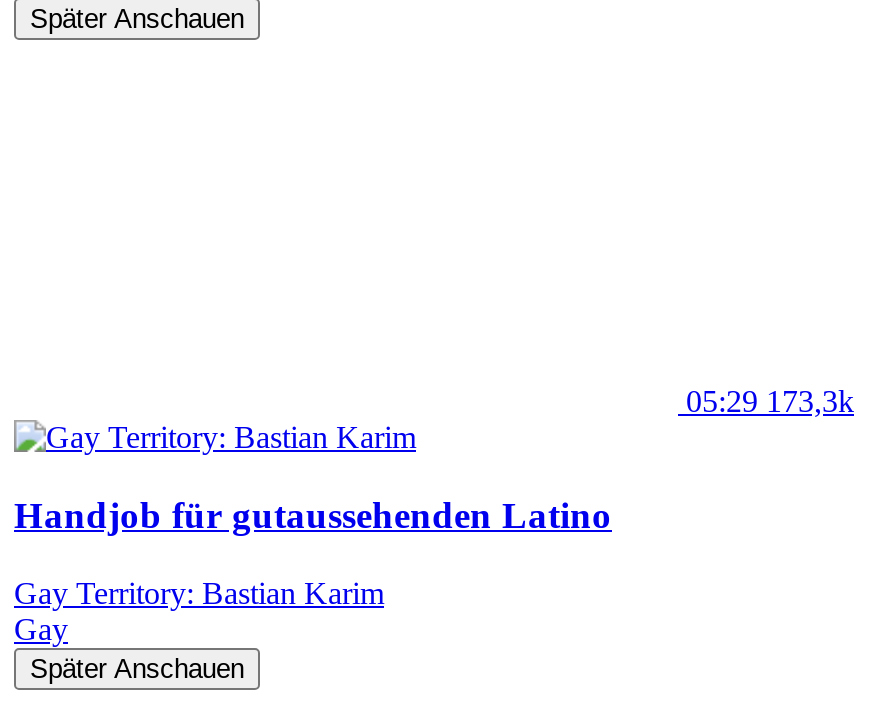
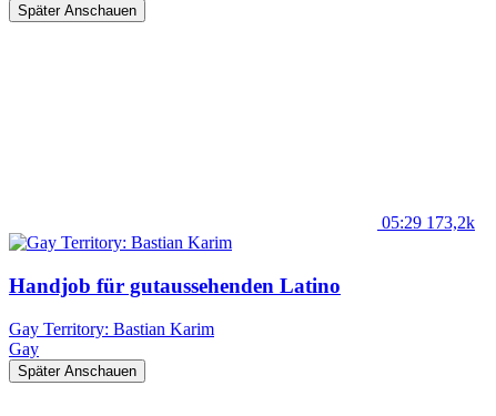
[686,384,854,418] 05:29 173,3k -> [382,213,475,232] 05:29 173,2k

